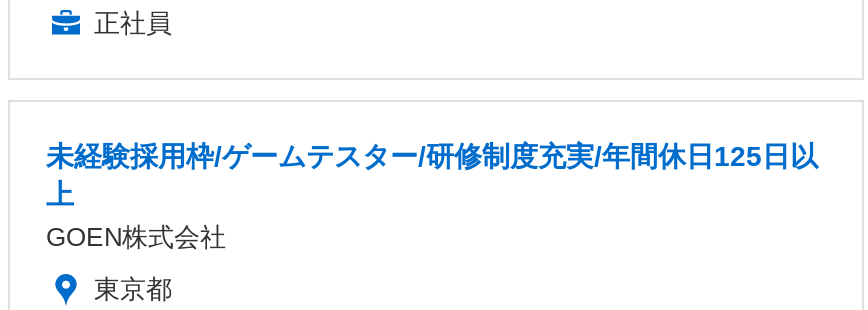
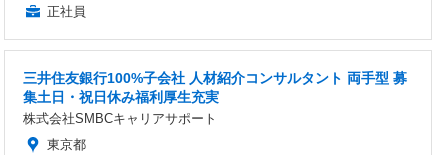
[46,139,818,251] 未経験採用枠/ゲームテスター/研修制度充実/年間休日125日以 | 上 | GOEN株式会社 -> [23,70,407,126] 三井住友銀行100%子会社 人材紹介コンサルタント 両手型 募 | 集土日・祝日休み福利厚生充実 | 株式会社SMBCキャリアサポート

